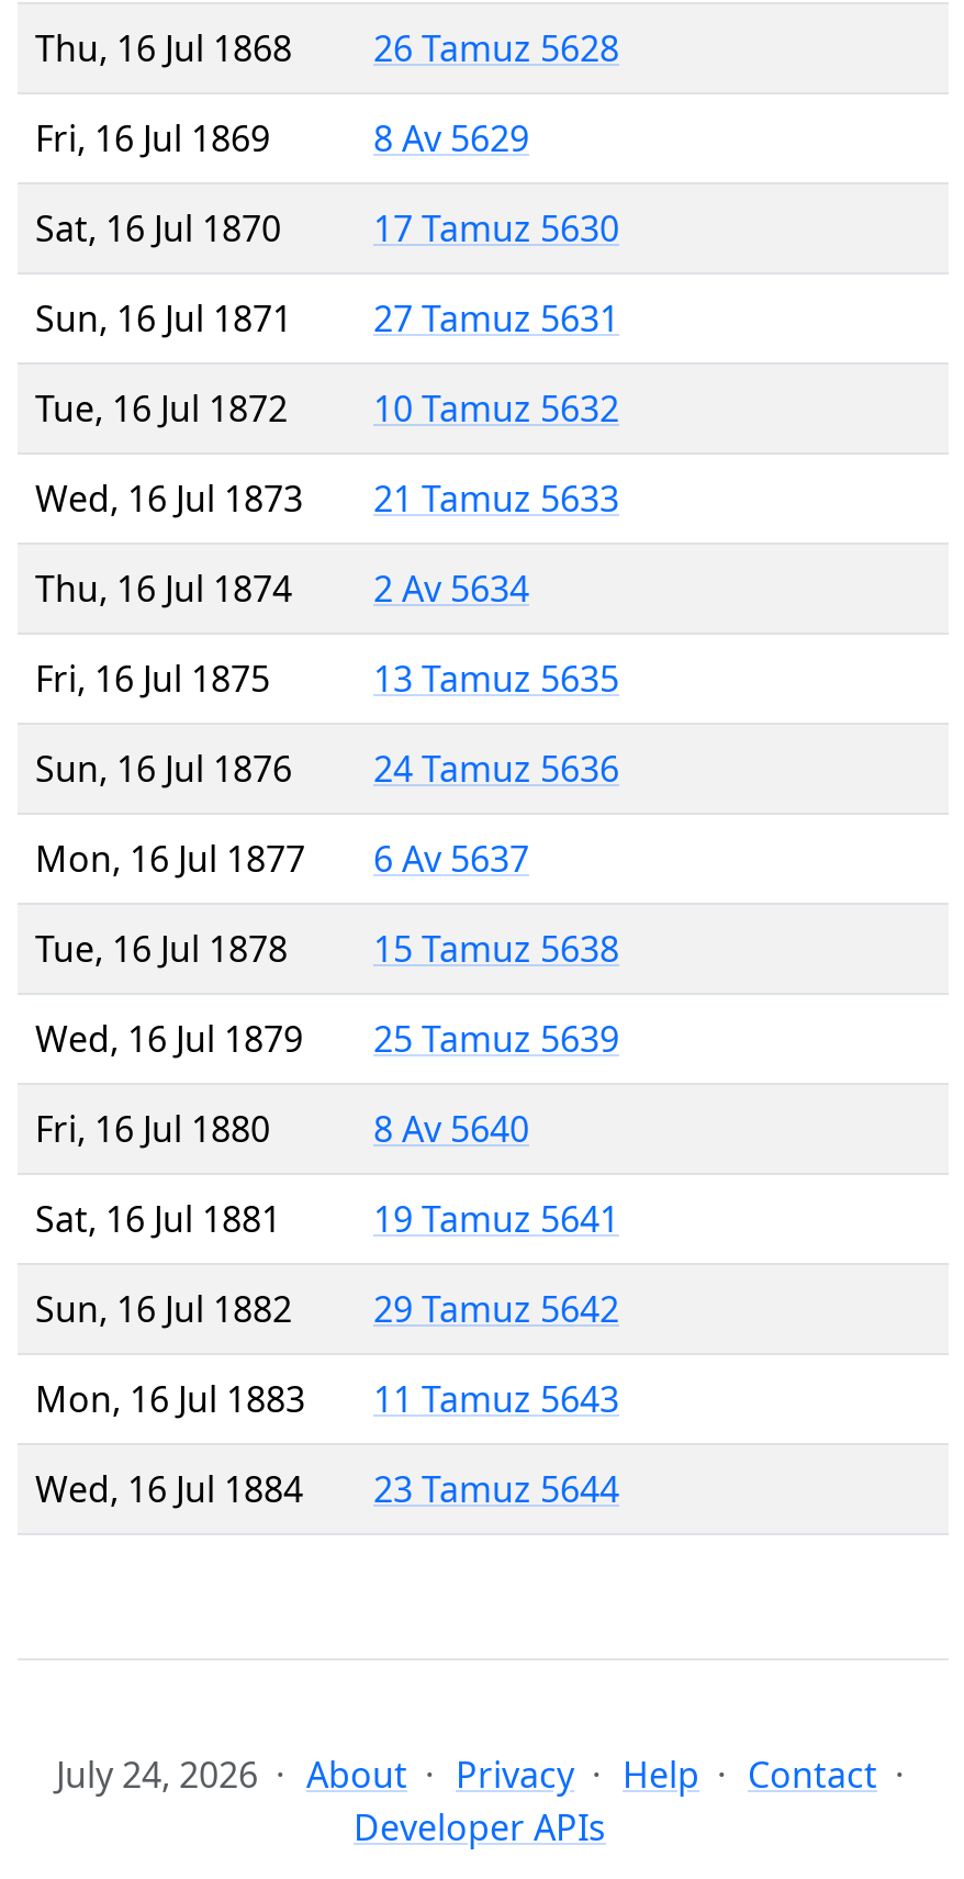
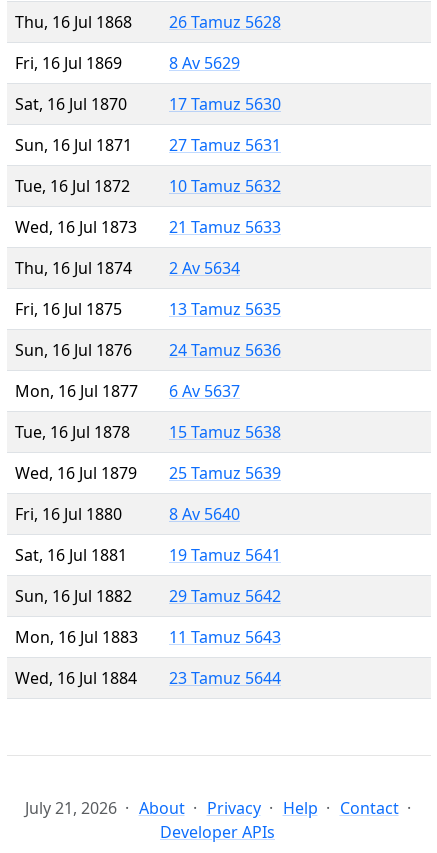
[56,1751,877,1799] July 24, 2026 About Privacy Help Contact -> [24,797,398,819] July 21, 2026 About Privacy Help Contact

